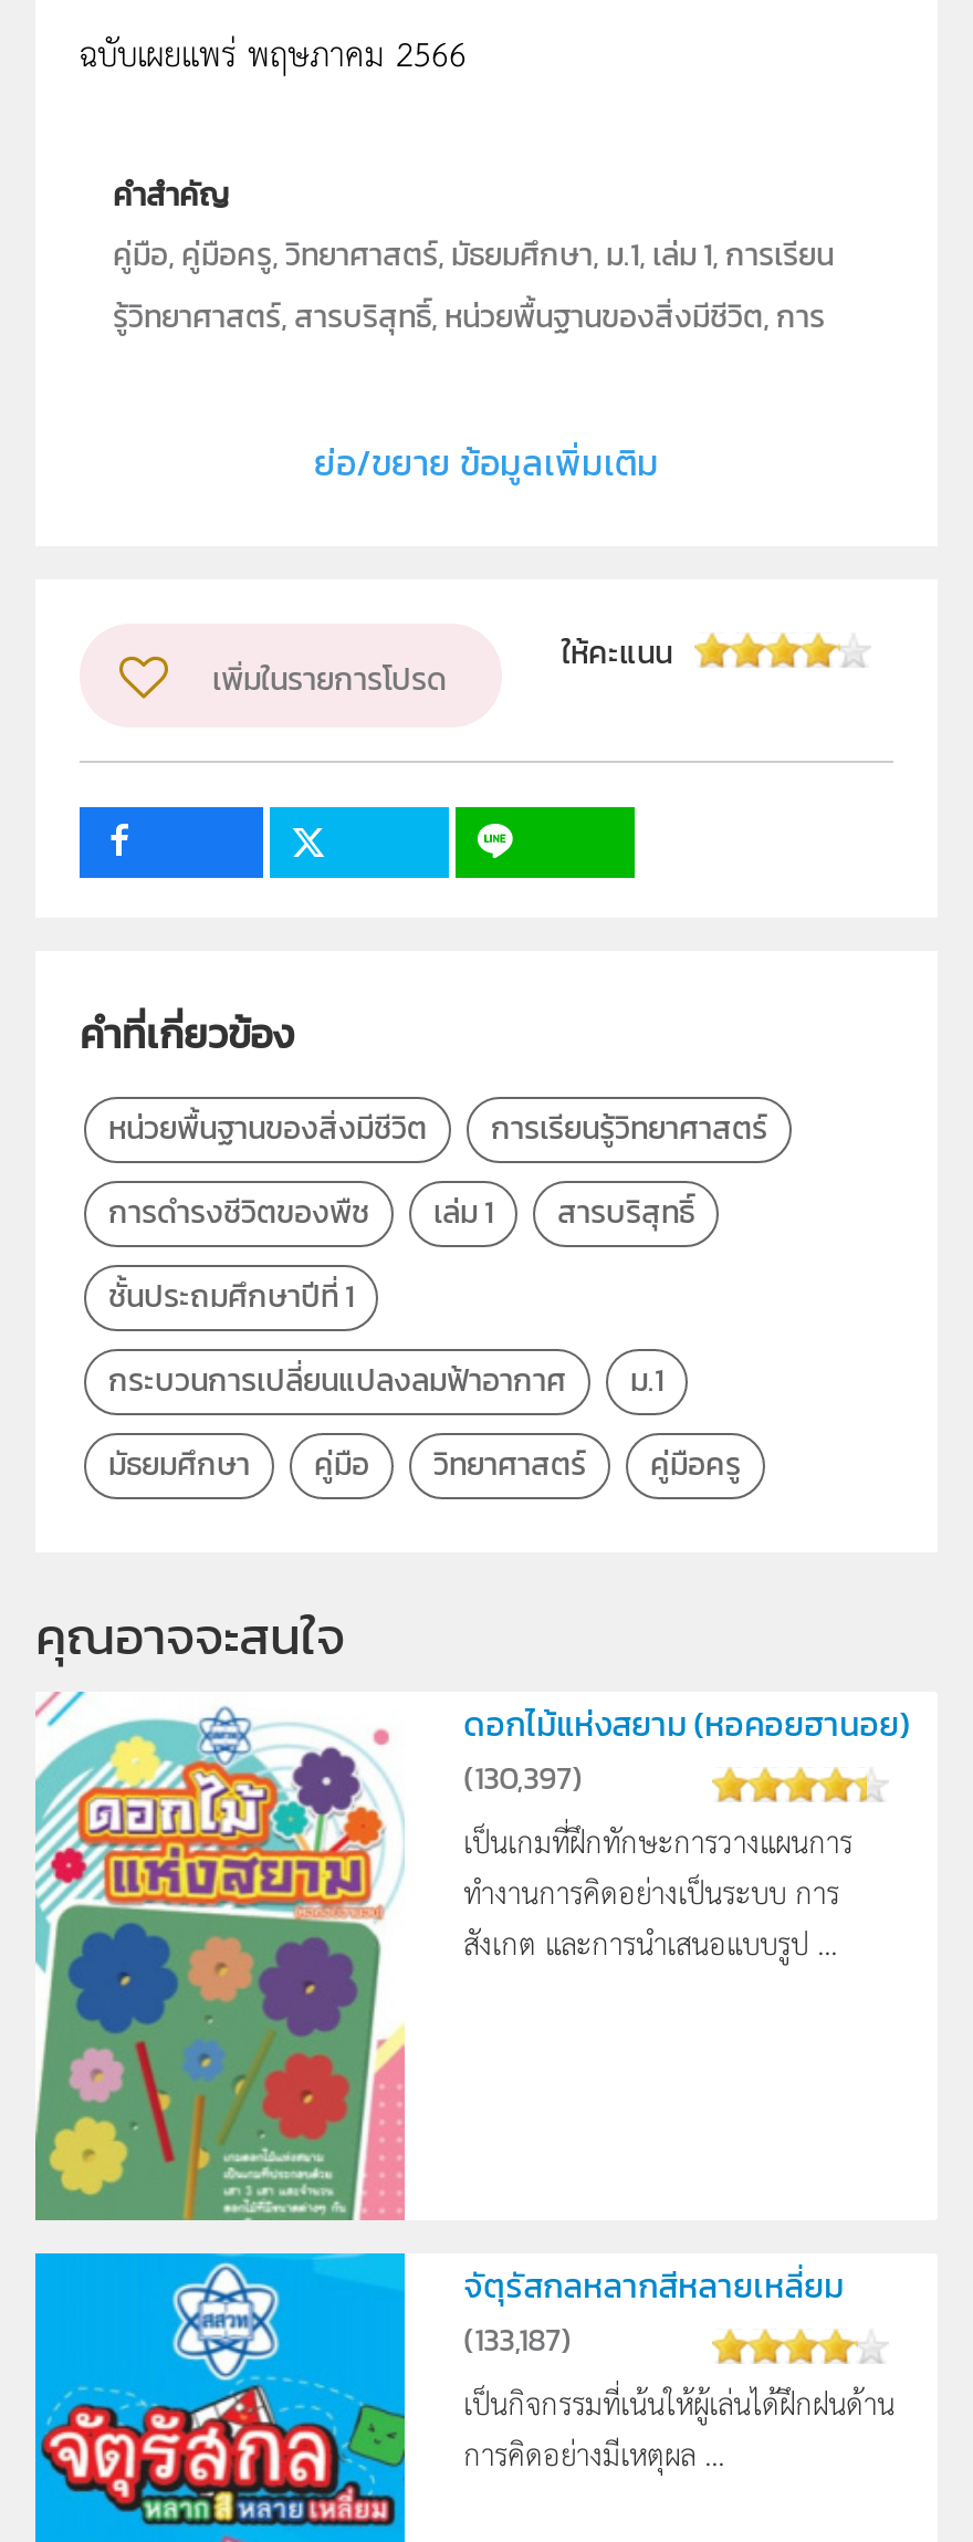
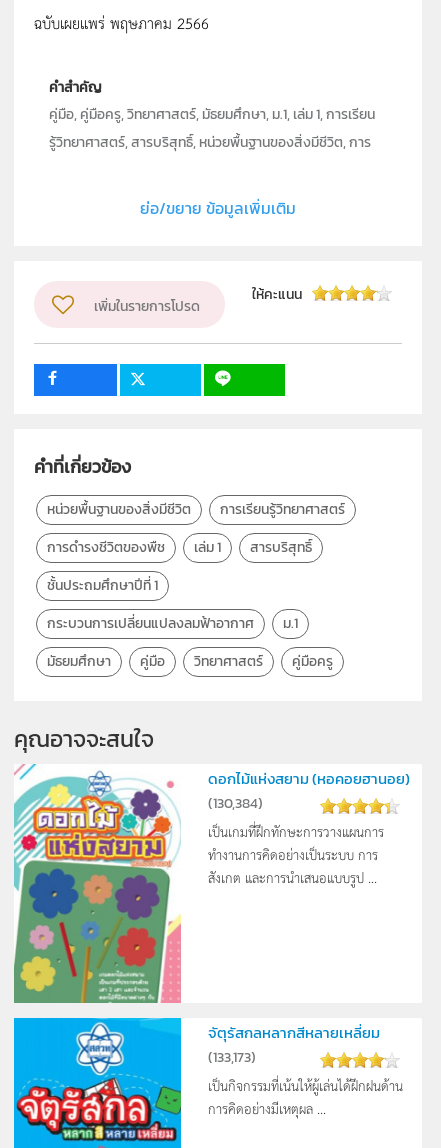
[464,1756,583,1803] (130,397) -> [208,793,263,814] (130,384)
[464,2318,572,2364] (133,187) -> [208,1047,256,1068] (133,173)

